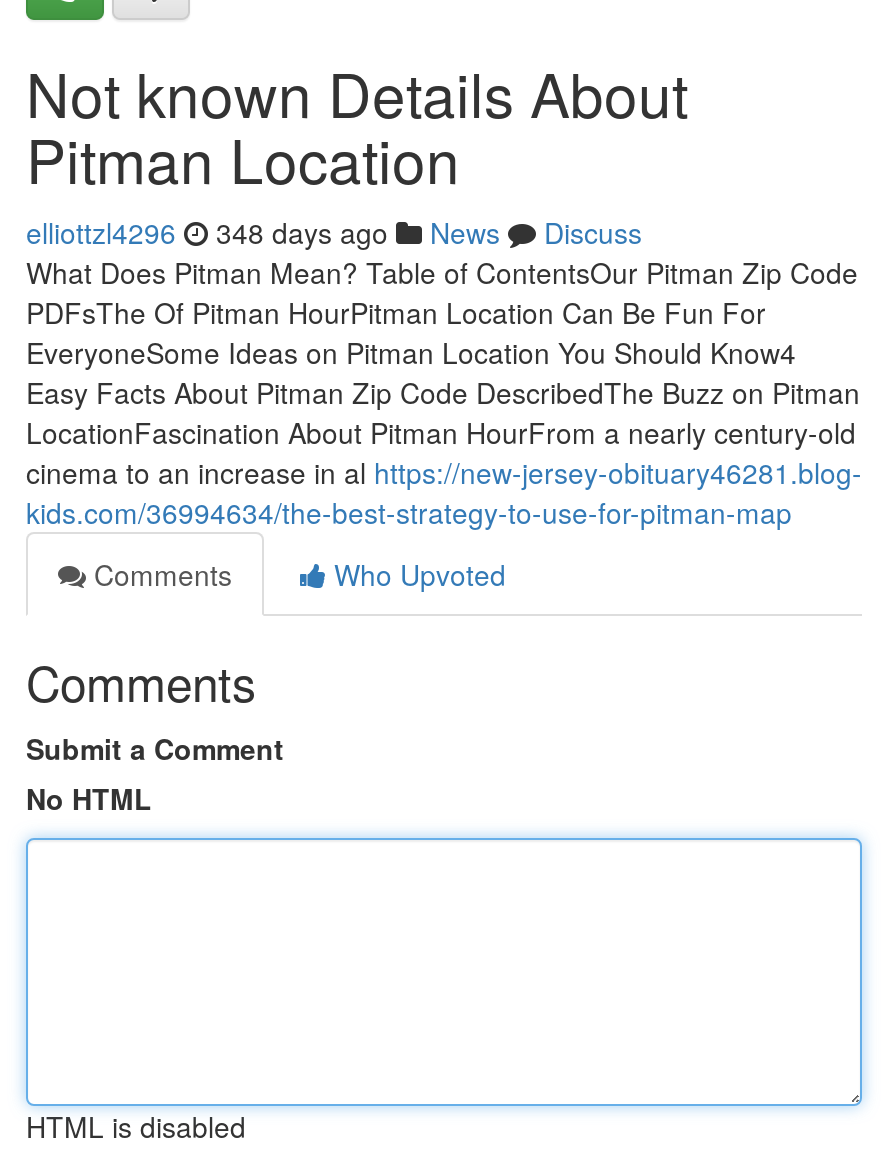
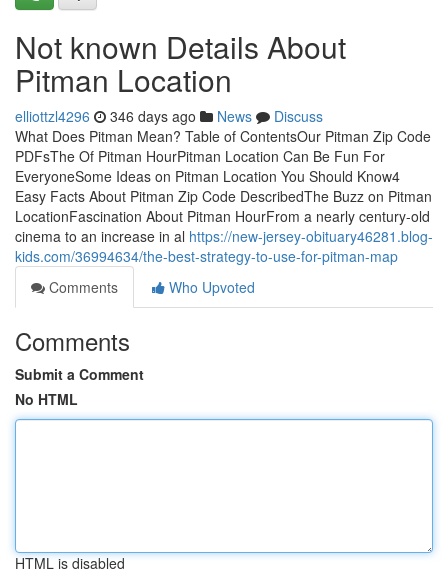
[26,212,642,252] elliottzl4296 348 days ago News Discuss -> [15,106,323,126] elliottzl4296 346 days ago News Discuss

